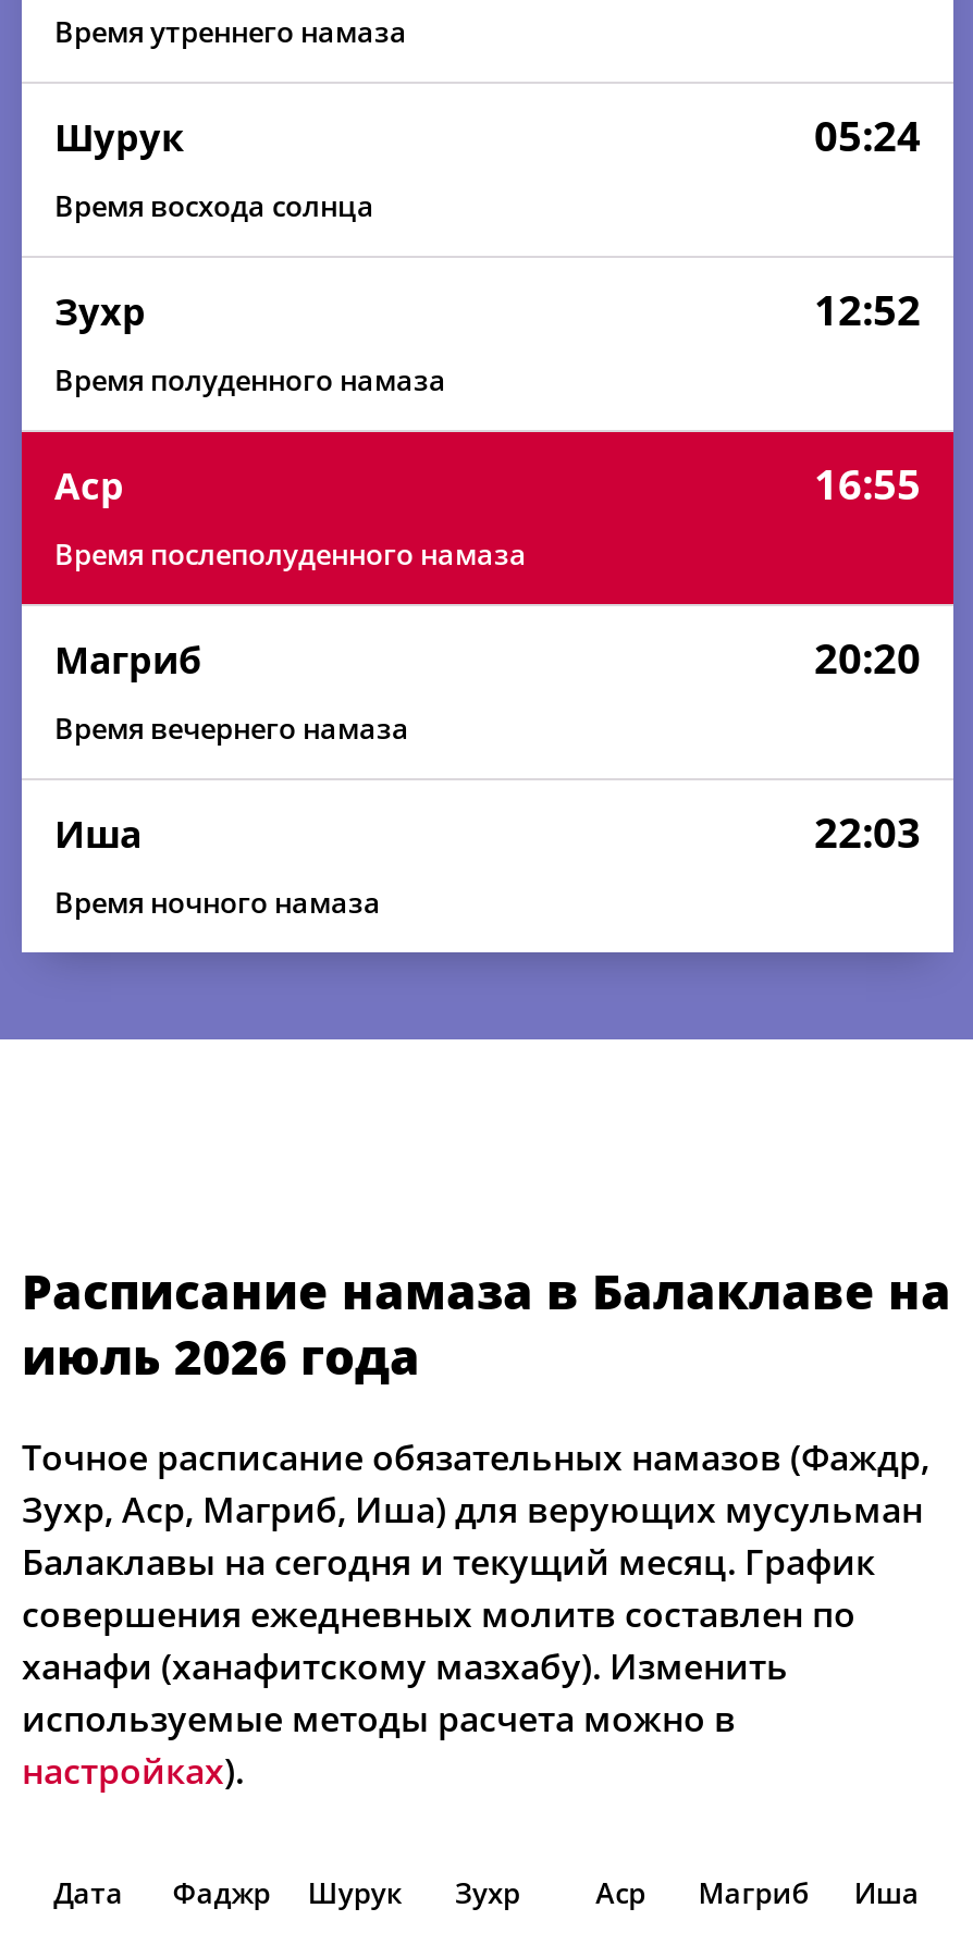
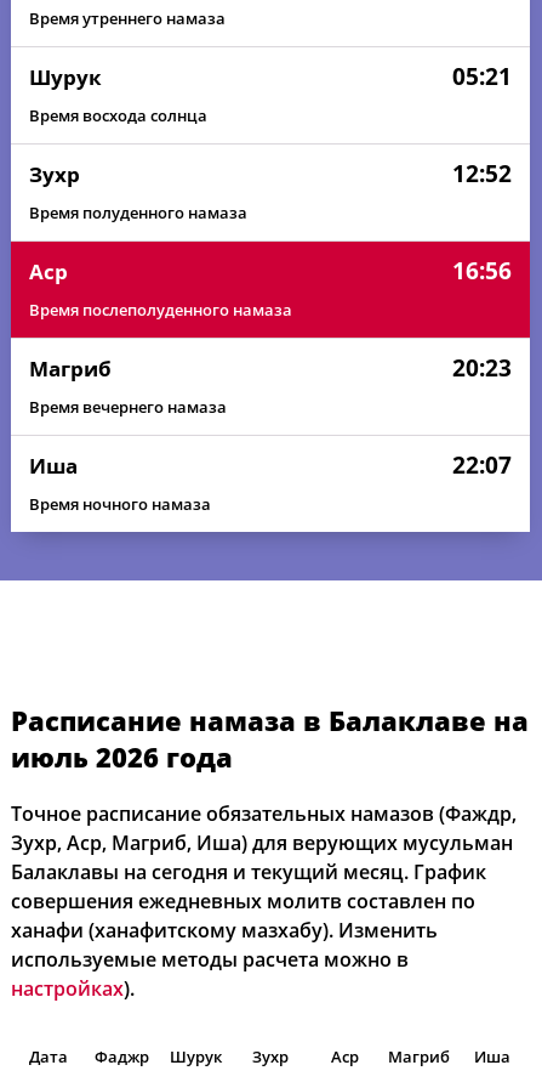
[814,108,921,164] 05:24 -> [452,61,512,92] 05:21
[814,456,921,513] 16:55 -> [452,255,512,287] 16:56
[814,630,921,687] 20:20 -> [452,352,512,384] 20:23
[814,804,921,861] 22:03 -> [452,449,512,481] 22:07

